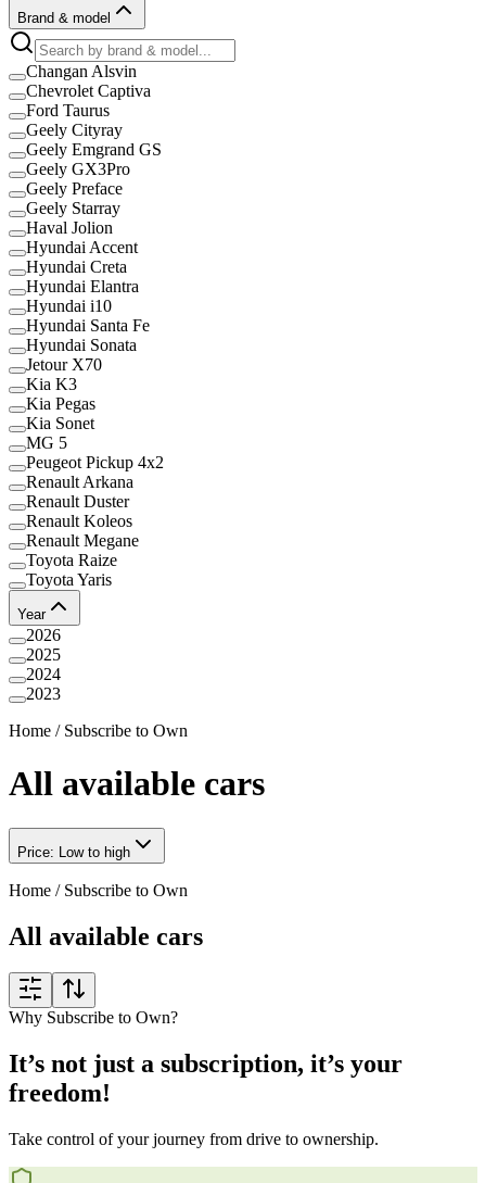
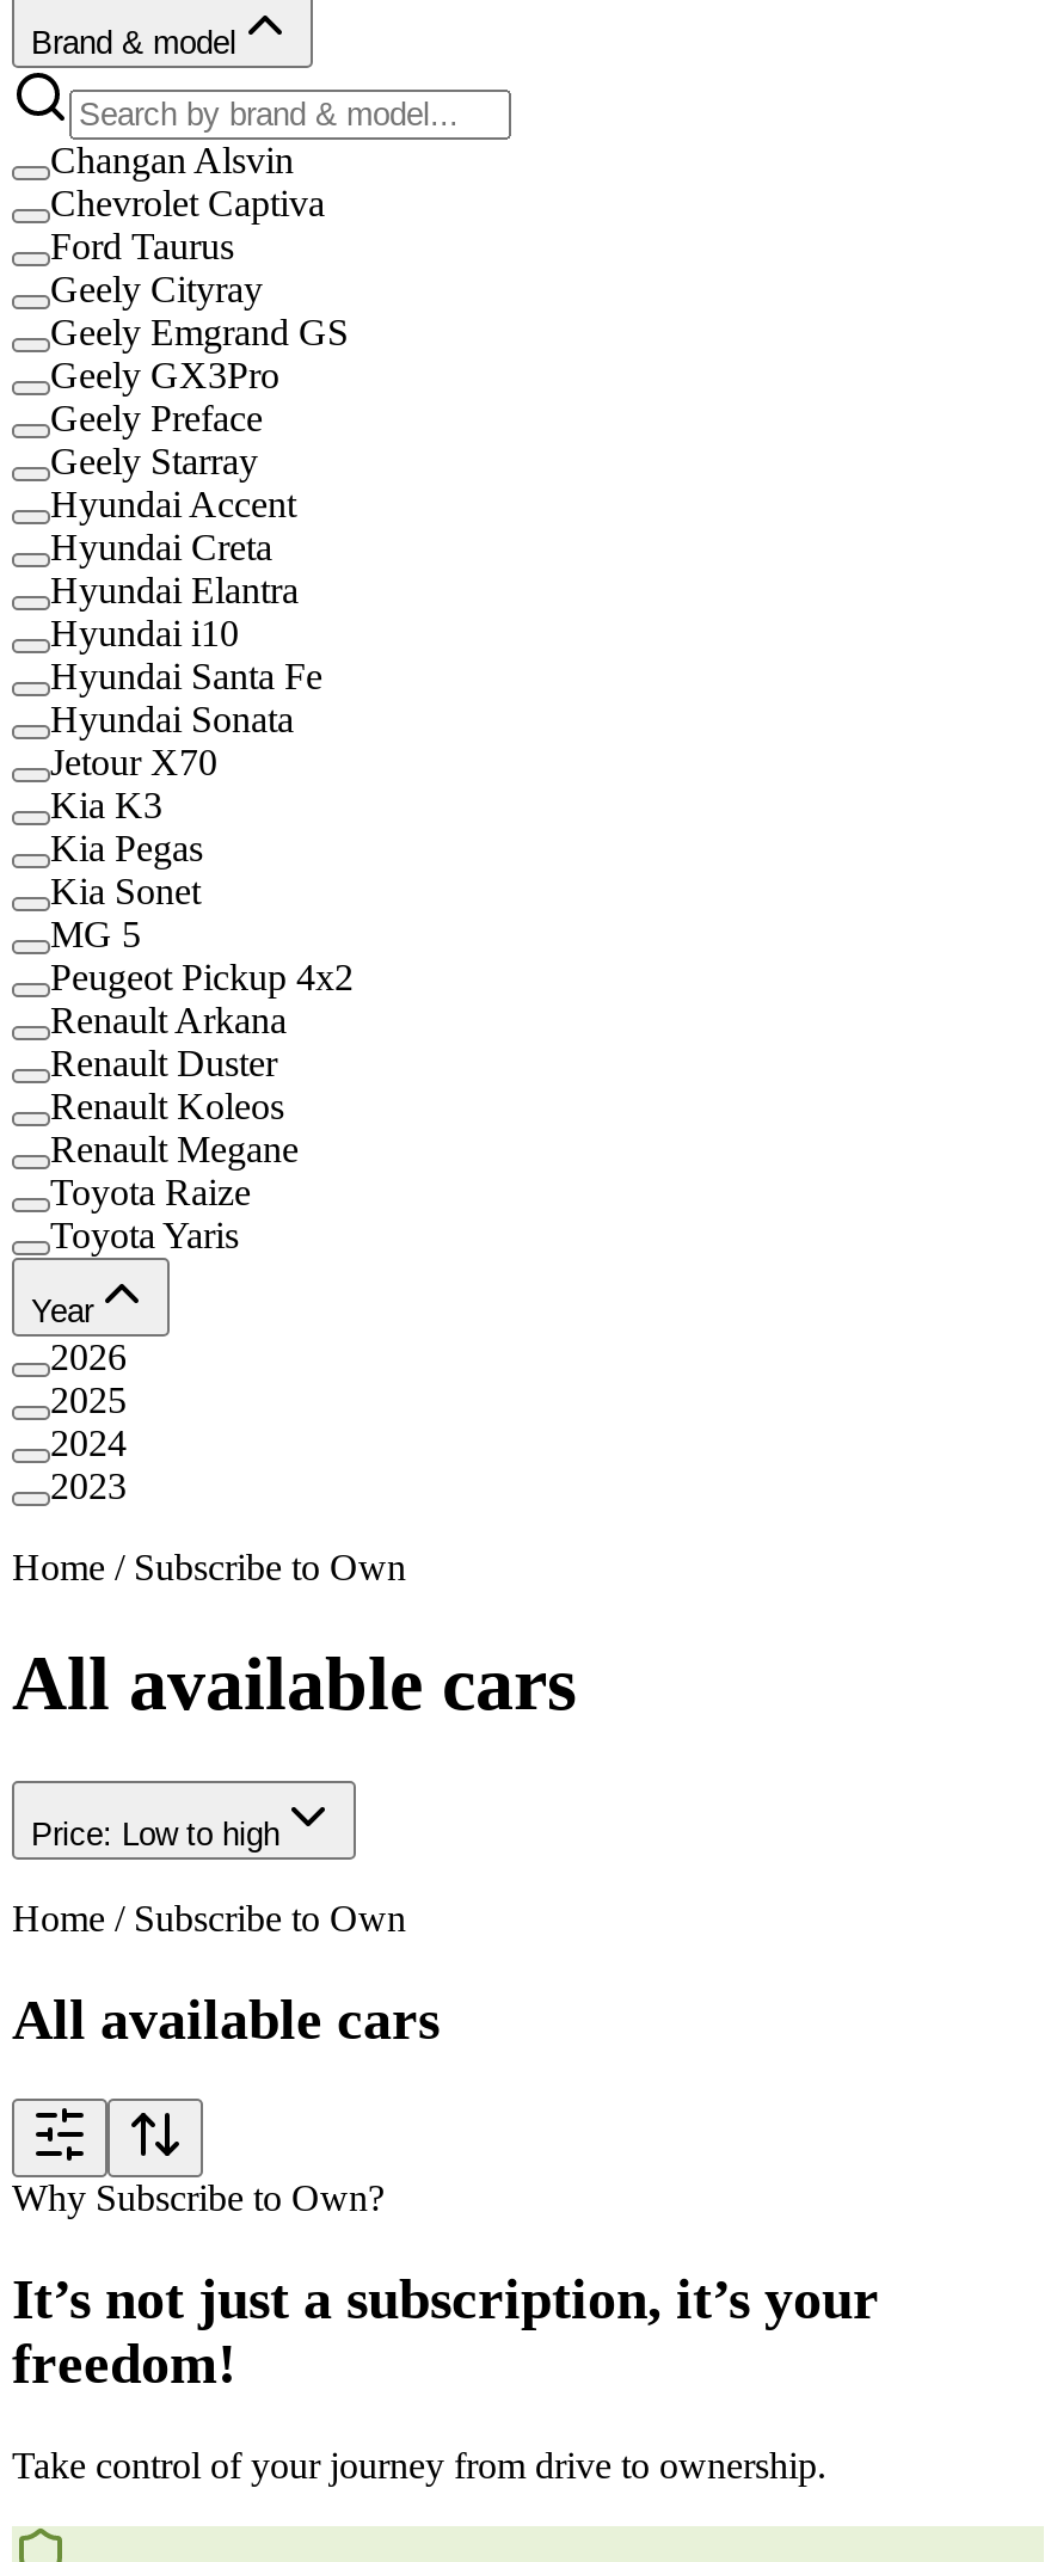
[26,218,113,236] Haval Jolion -> none

